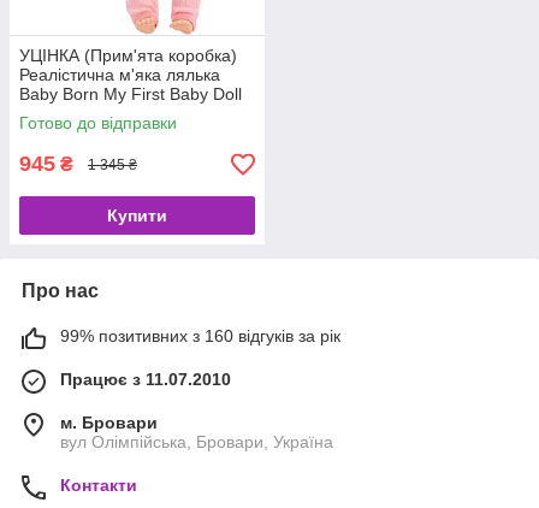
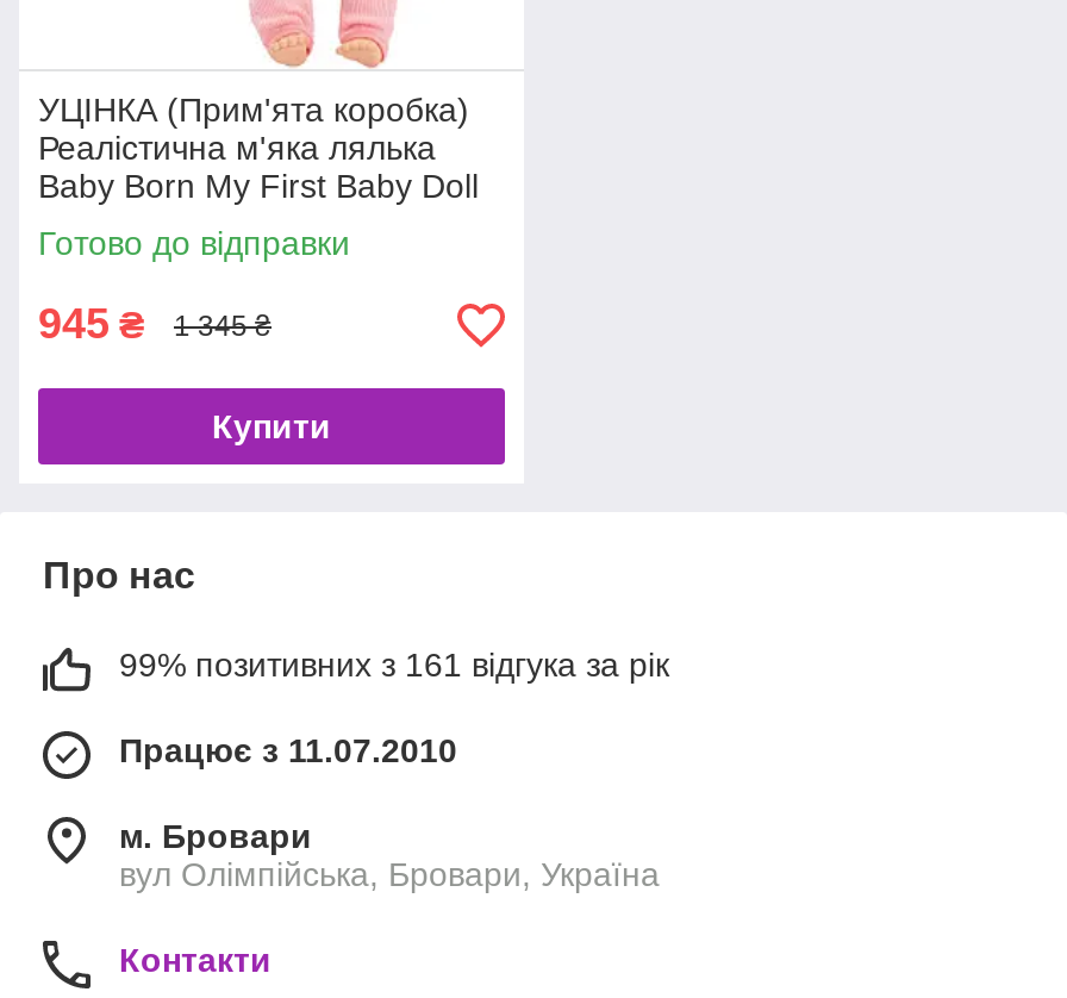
[60,326,340,345] 99% позитивних з 160 відгуків за рік -> [119,645,669,684] 99% позитивних з 161 відгука за рік

